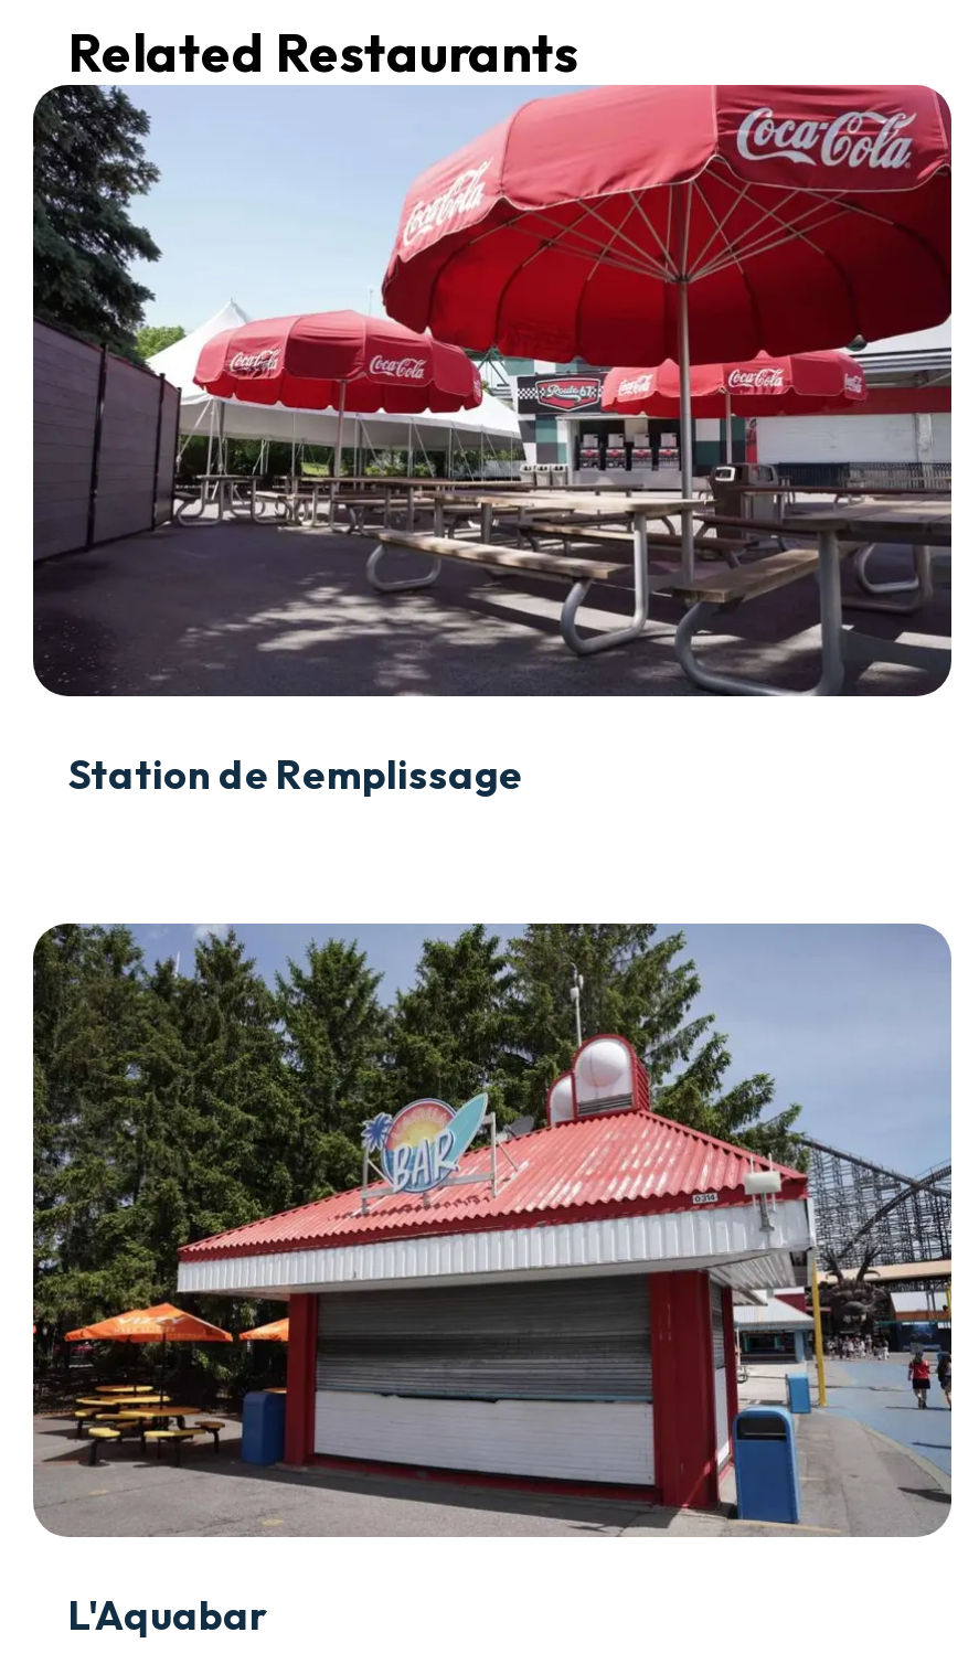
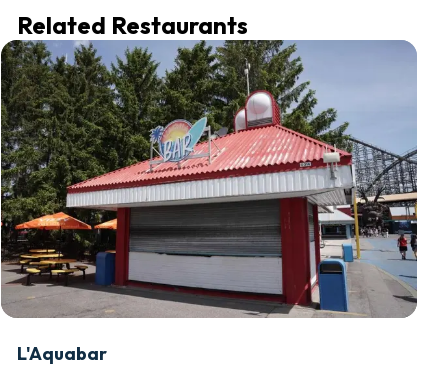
[33,83,954,801] [image] | Station de Remplissage -> none

